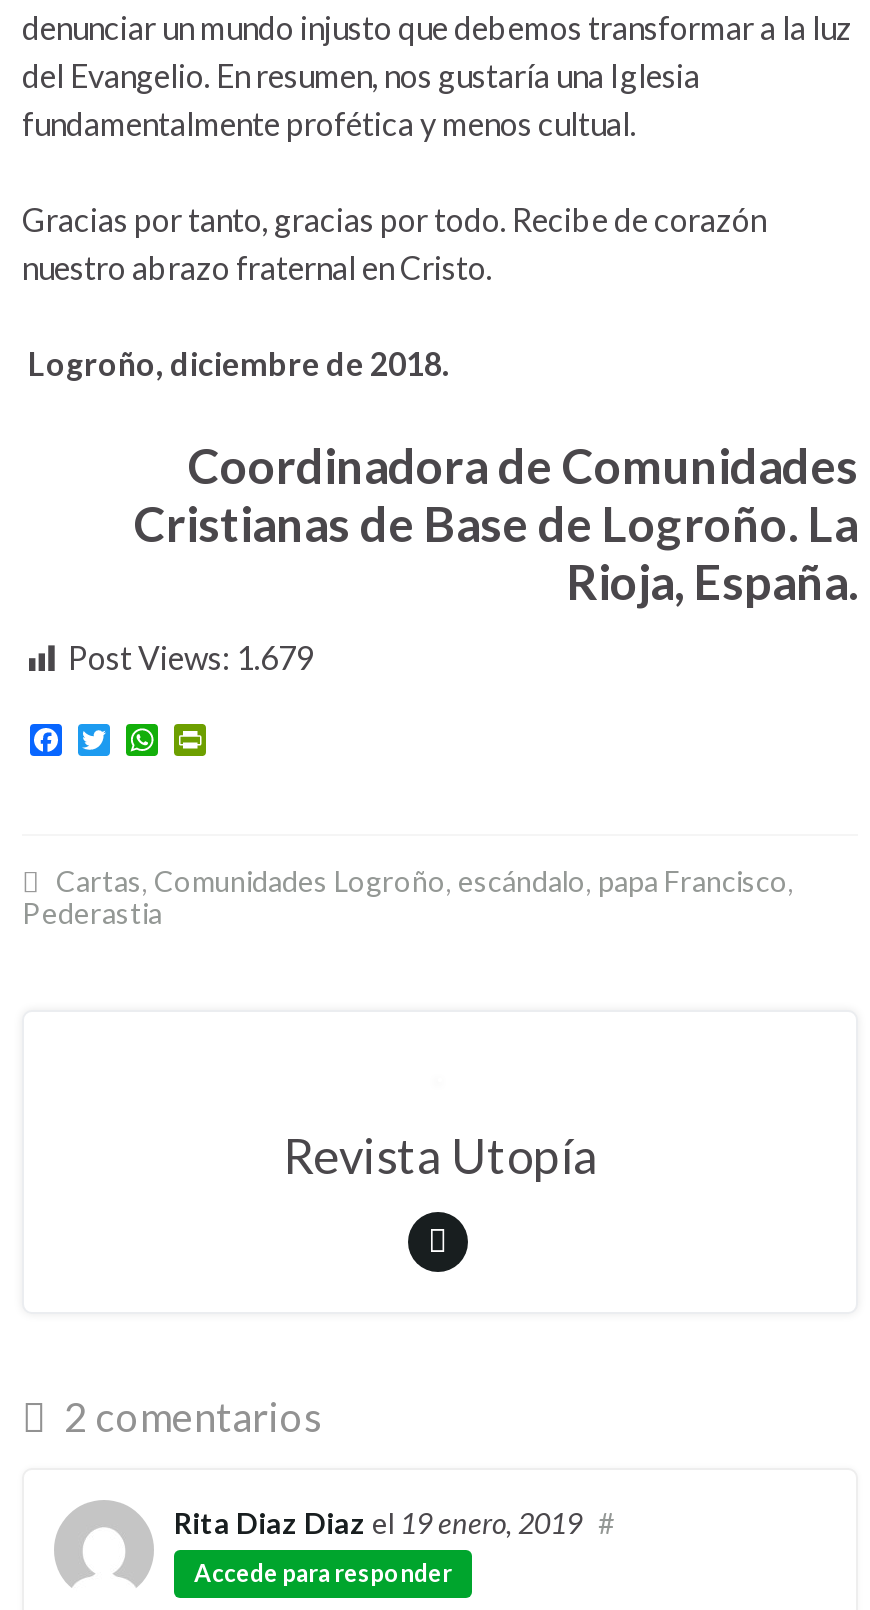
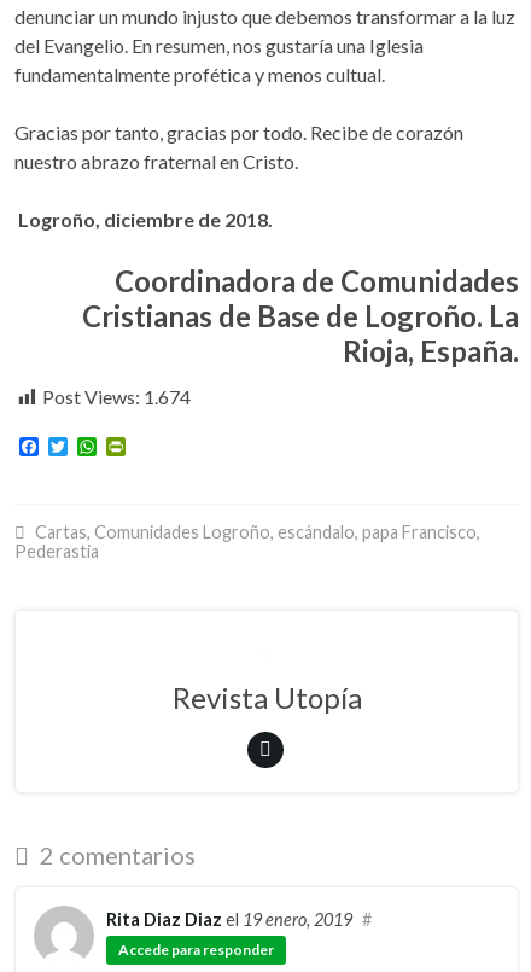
[68,638,314,676] Post Views: 1.679 -> [42,385,191,408] Post Views: 1.674

